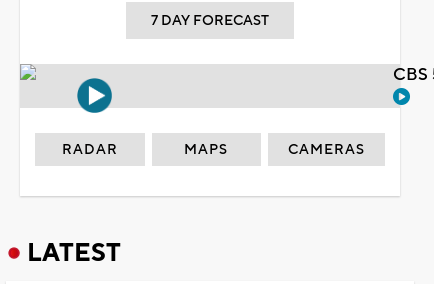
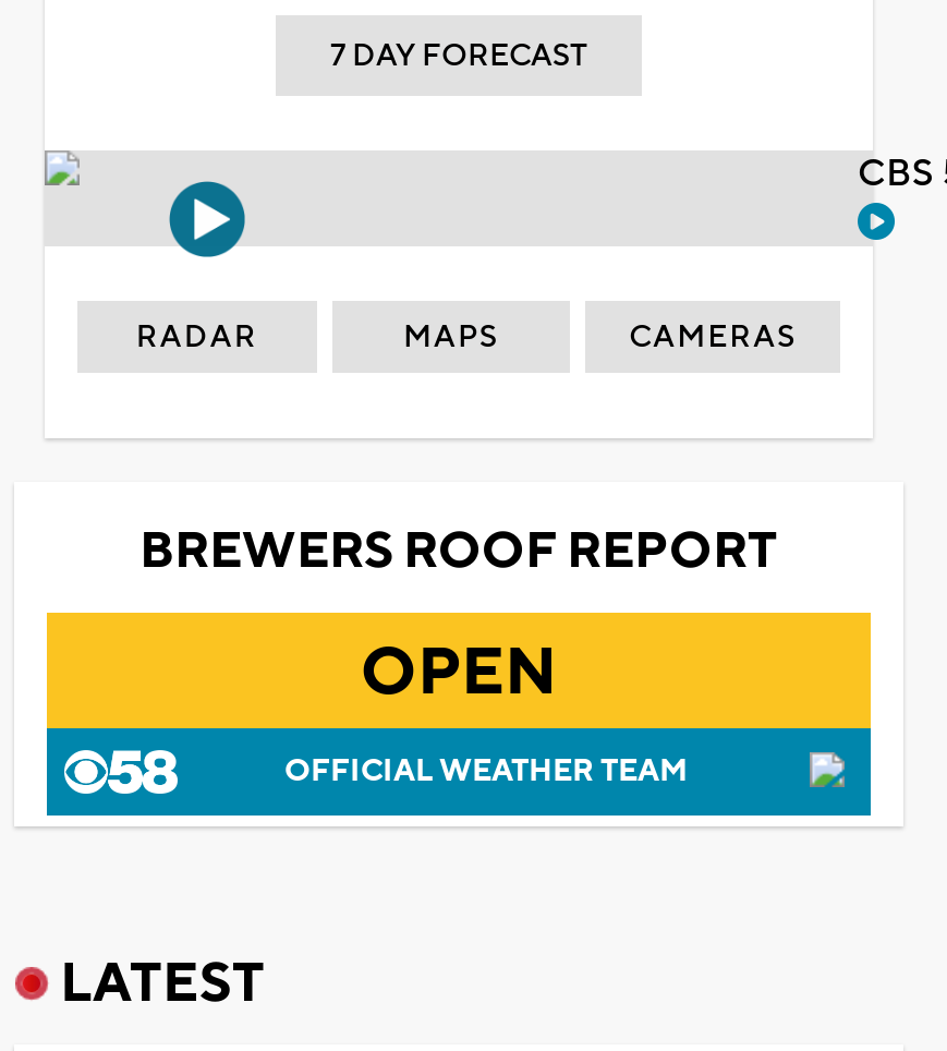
none -> [139,519,778,791] BREWERS ROOF REPORT | OPEN | OFFICIAL WEATHER TEAM

